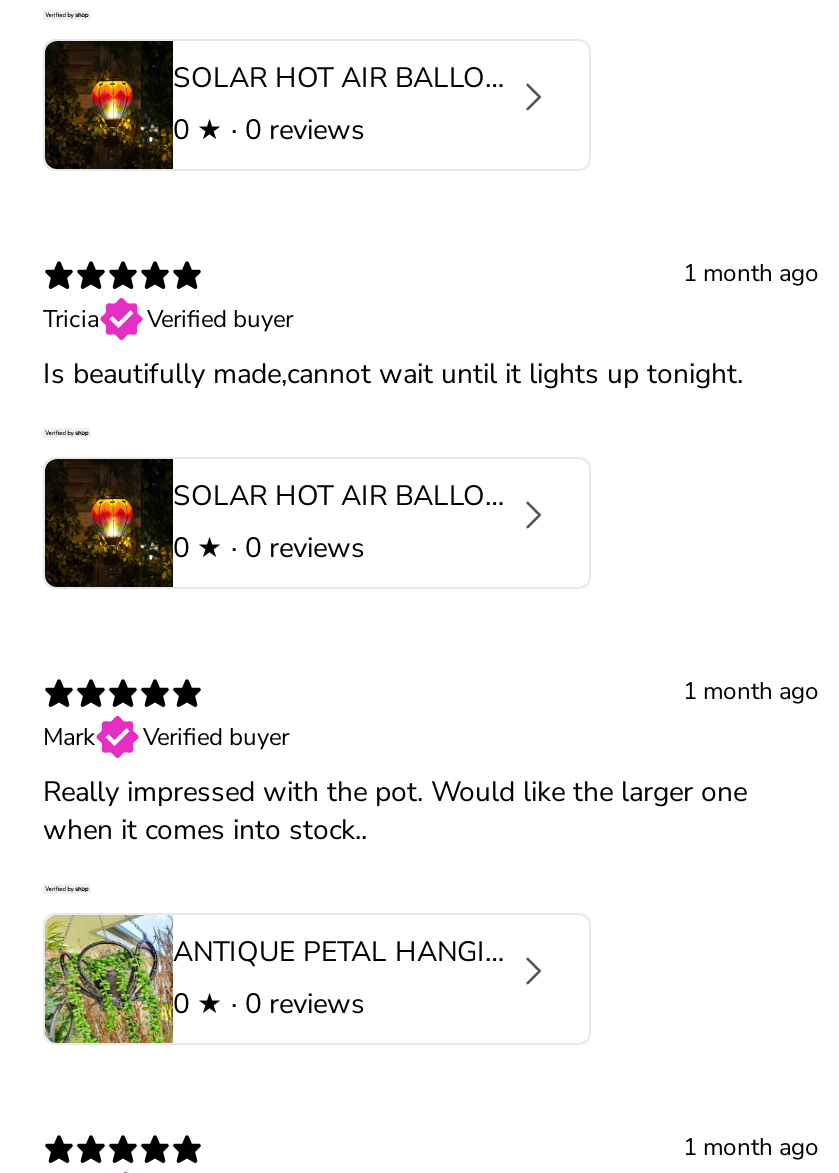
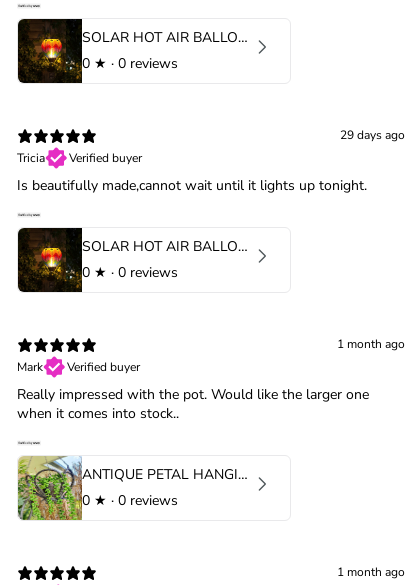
[683,256,819,288] 1 month ago -> [340,126,405,142] 29 days ago

